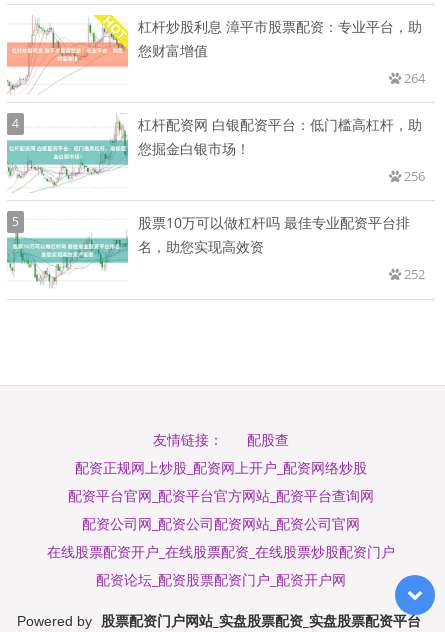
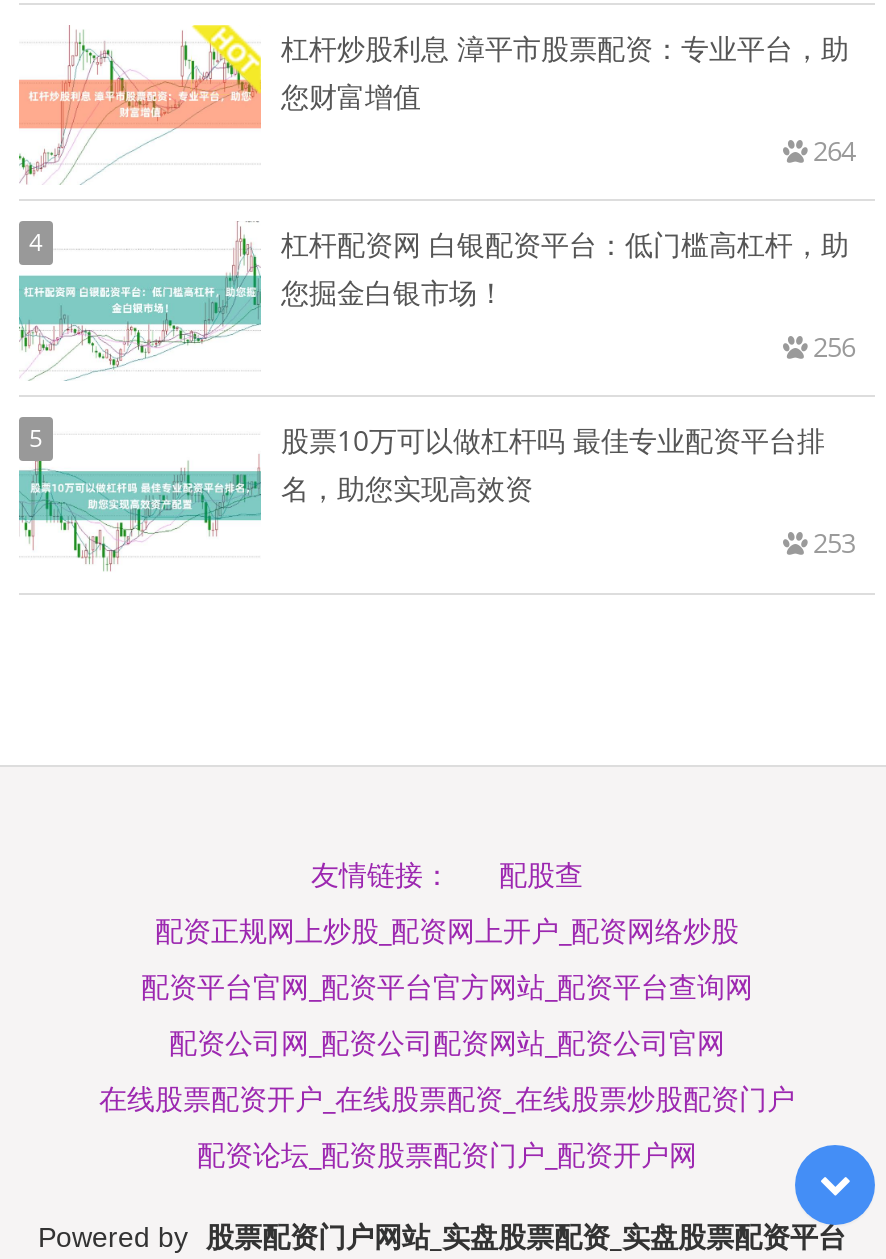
[404,264,425,282] 252 -> [813,524,855,560] 253

